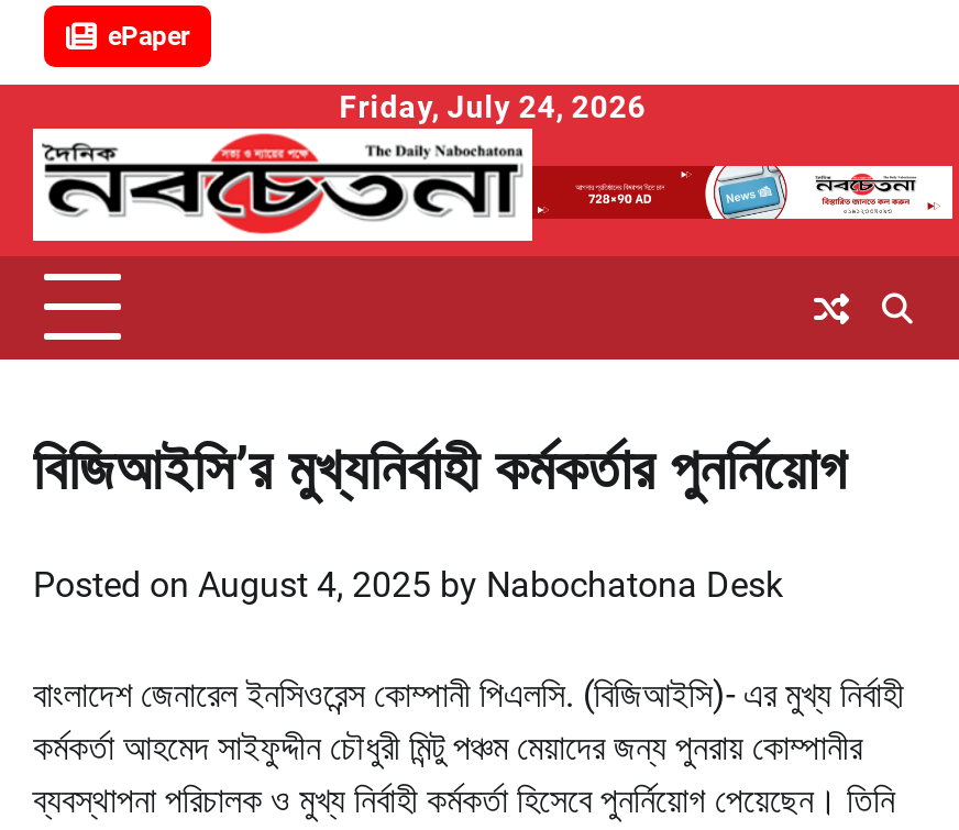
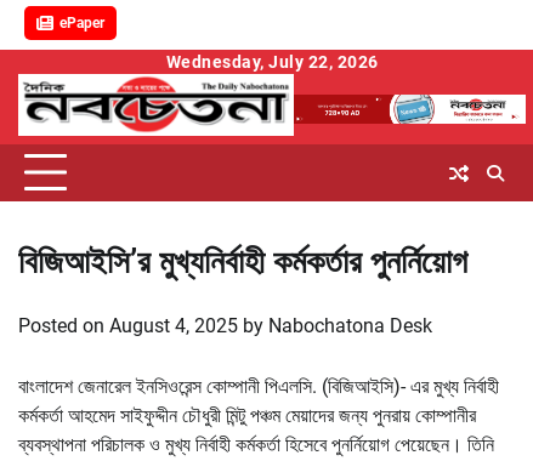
[339,89,646,124] Friday, July 24, 2026 -> [166,52,378,72] Wednesday, July 22, 2026

